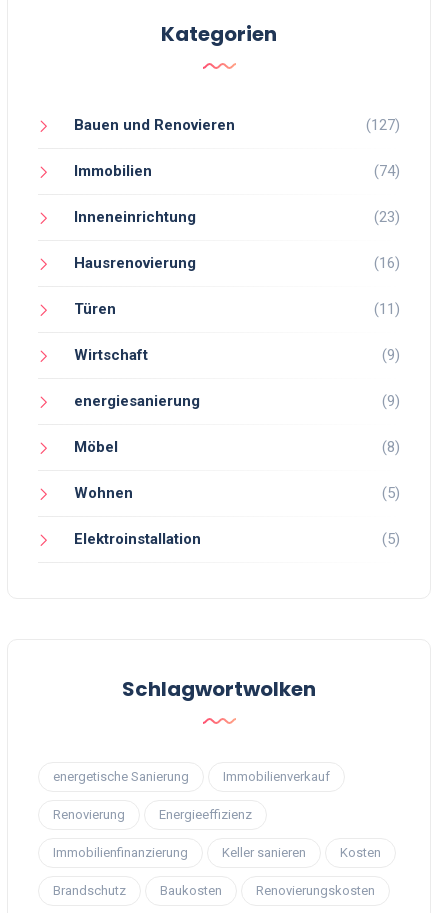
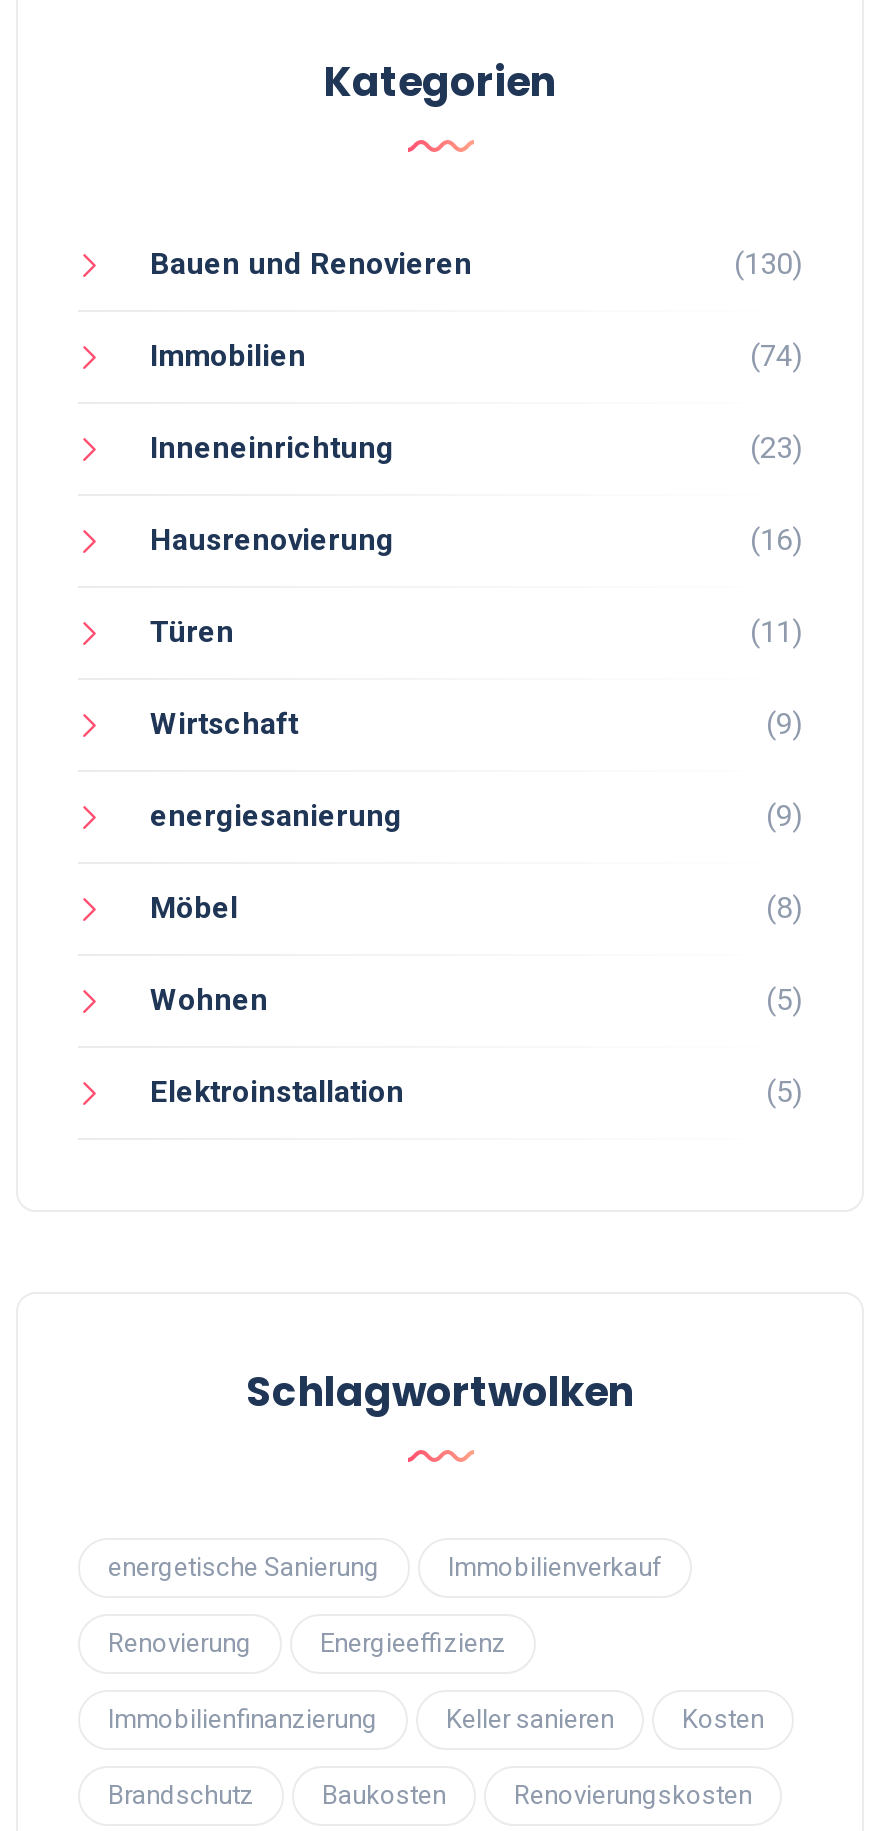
[366,116,400,134] (127) -> [734,245,802,281] (130)

